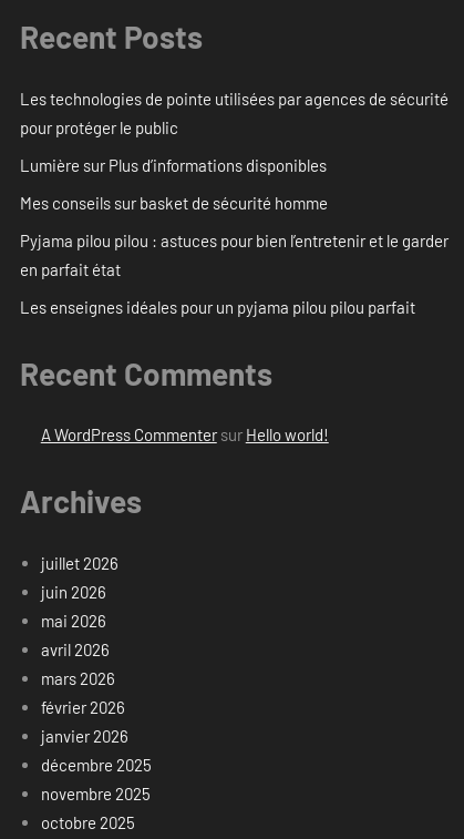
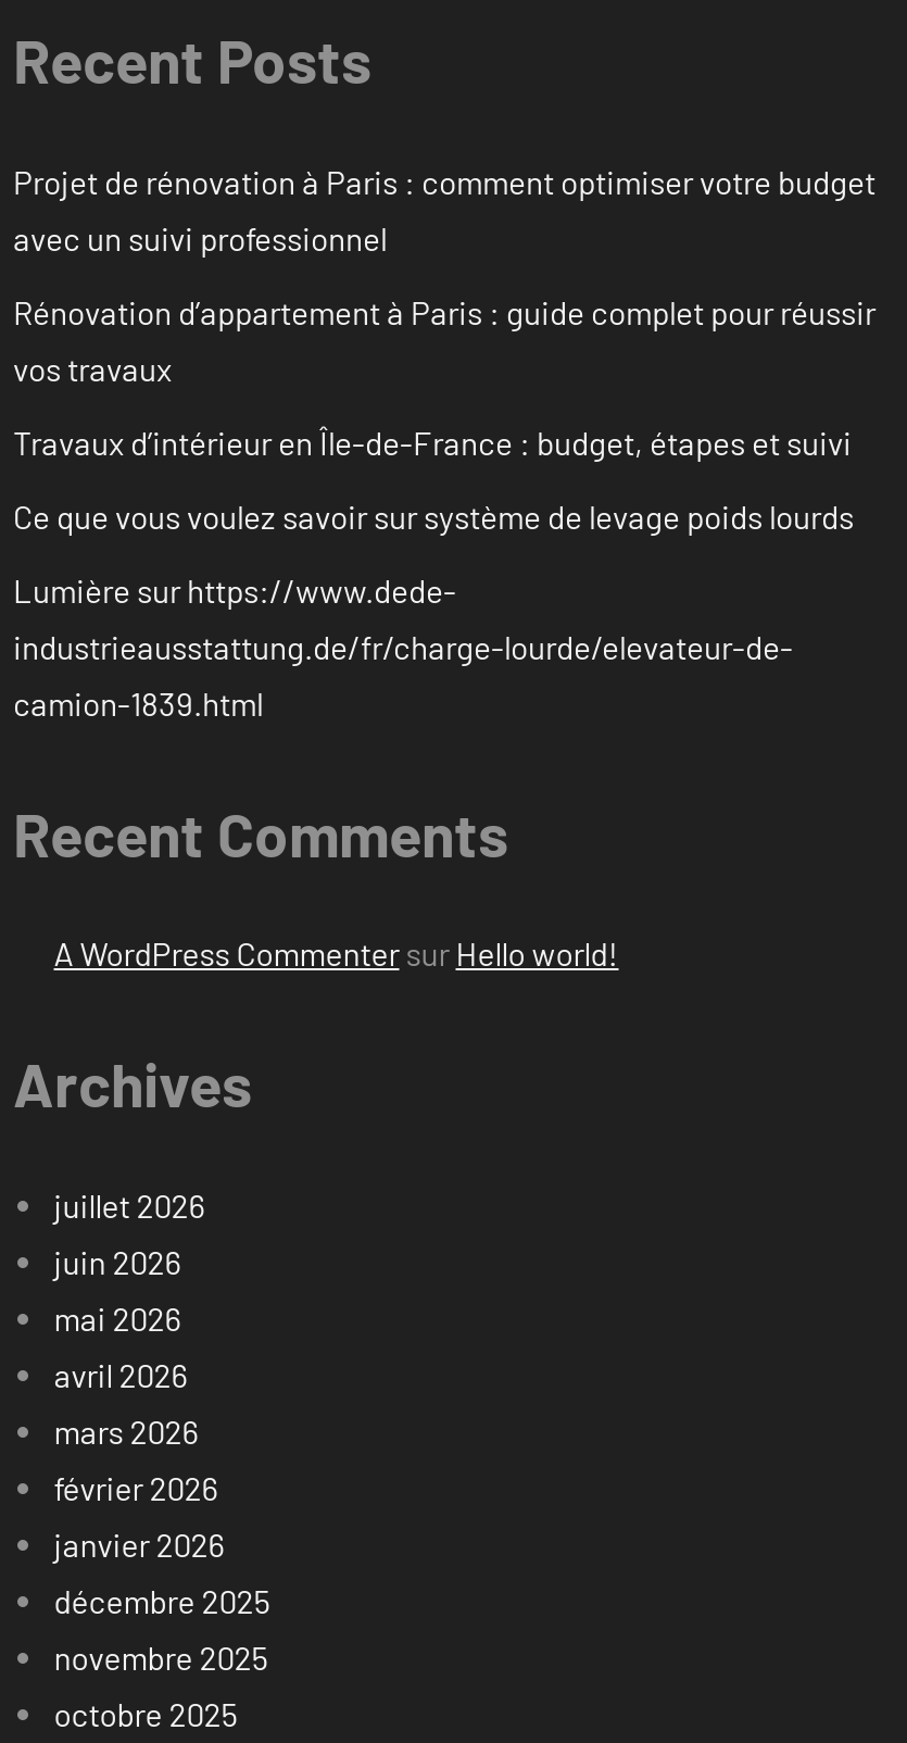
[20,88,448,137] Les technologies de pointe utilisées par agences de sécurité | pour protéger le public -> [13,161,875,257] Projet de rénovation à Paris : comment optimiser votre budget | avec un suivi professionnel
[20,155,327,175] Lumière sur Plus d’informations disponibles -> [13,292,875,388] Rénovation d’appartement à Paris : guide complet pour réussir | vos travaux
[20,193,328,213] Mes conseils sur basket de sécurité homme -> [13,422,852,461] Travaux d’intérieur en Île-de-France : budget, étapes et suivi
[20,230,448,279] Pyjama pilou pilou : astuces pour bien l’entretenir et le garder | en parfait état -> [13,496,854,535] Ce que vous voulez savoir sur système de levage poids lourds
[20,297,415,317] Les enseignes idéales pour un pyjama pilou pilou parfait -> [13,570,793,722] Lumière sur https://www.dede- | industrieausstattung.de/fr/charge-lourde/elevateur-de- | camion-1839.html

